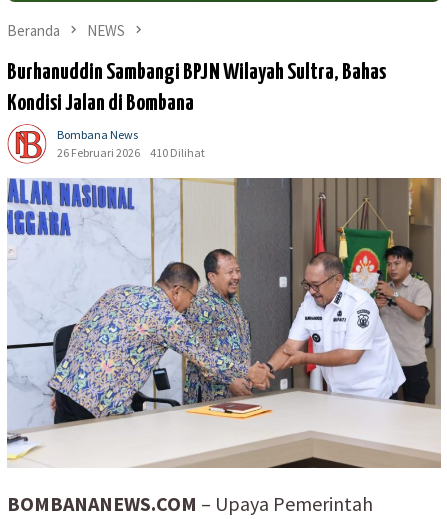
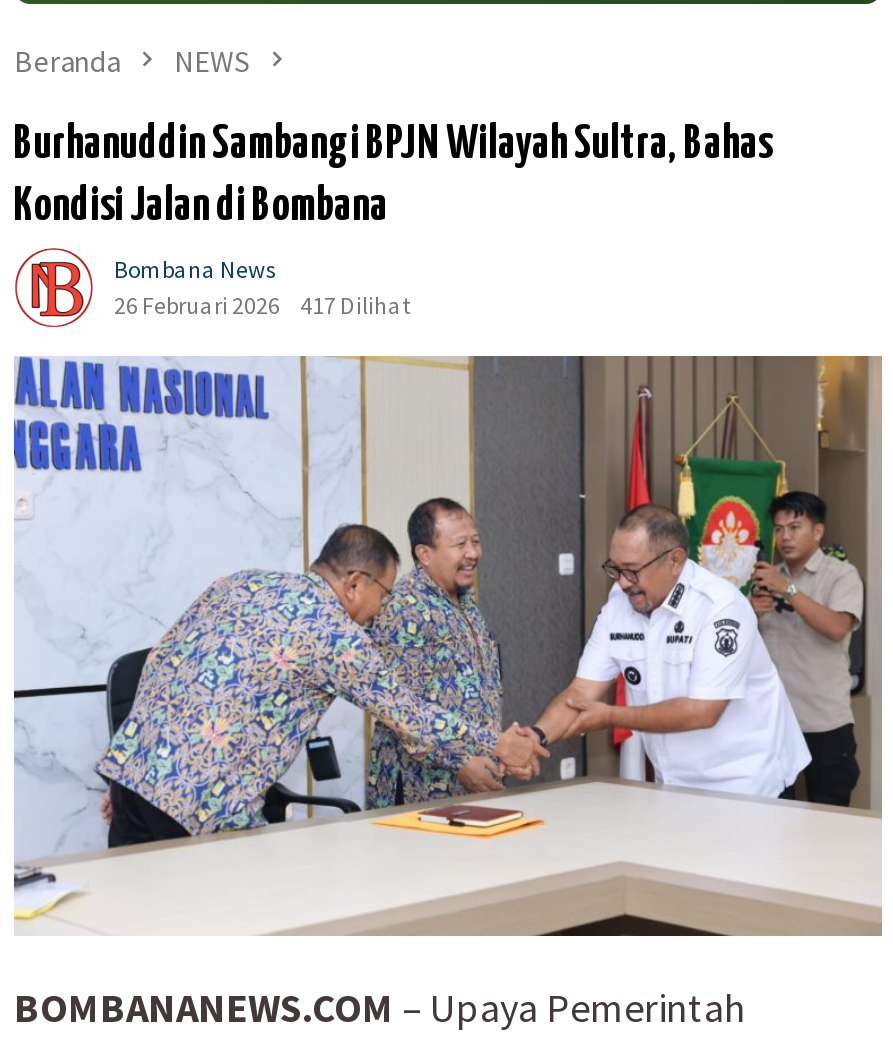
[57,145,205,160] 26 Februari 2026 410 Dilihat -> [114,291,410,321] 26 Februari 2026 417 Dilihat

